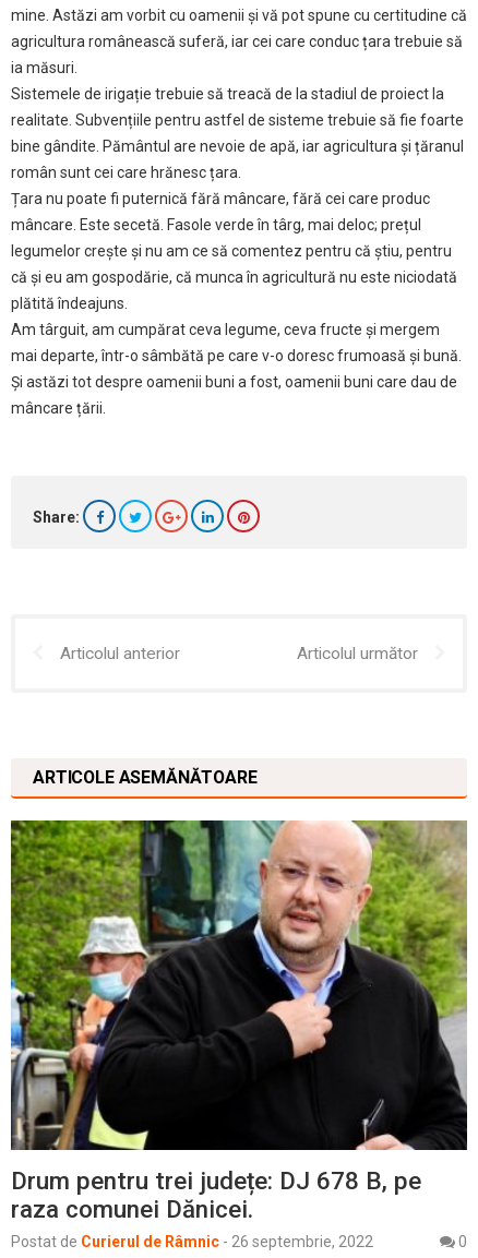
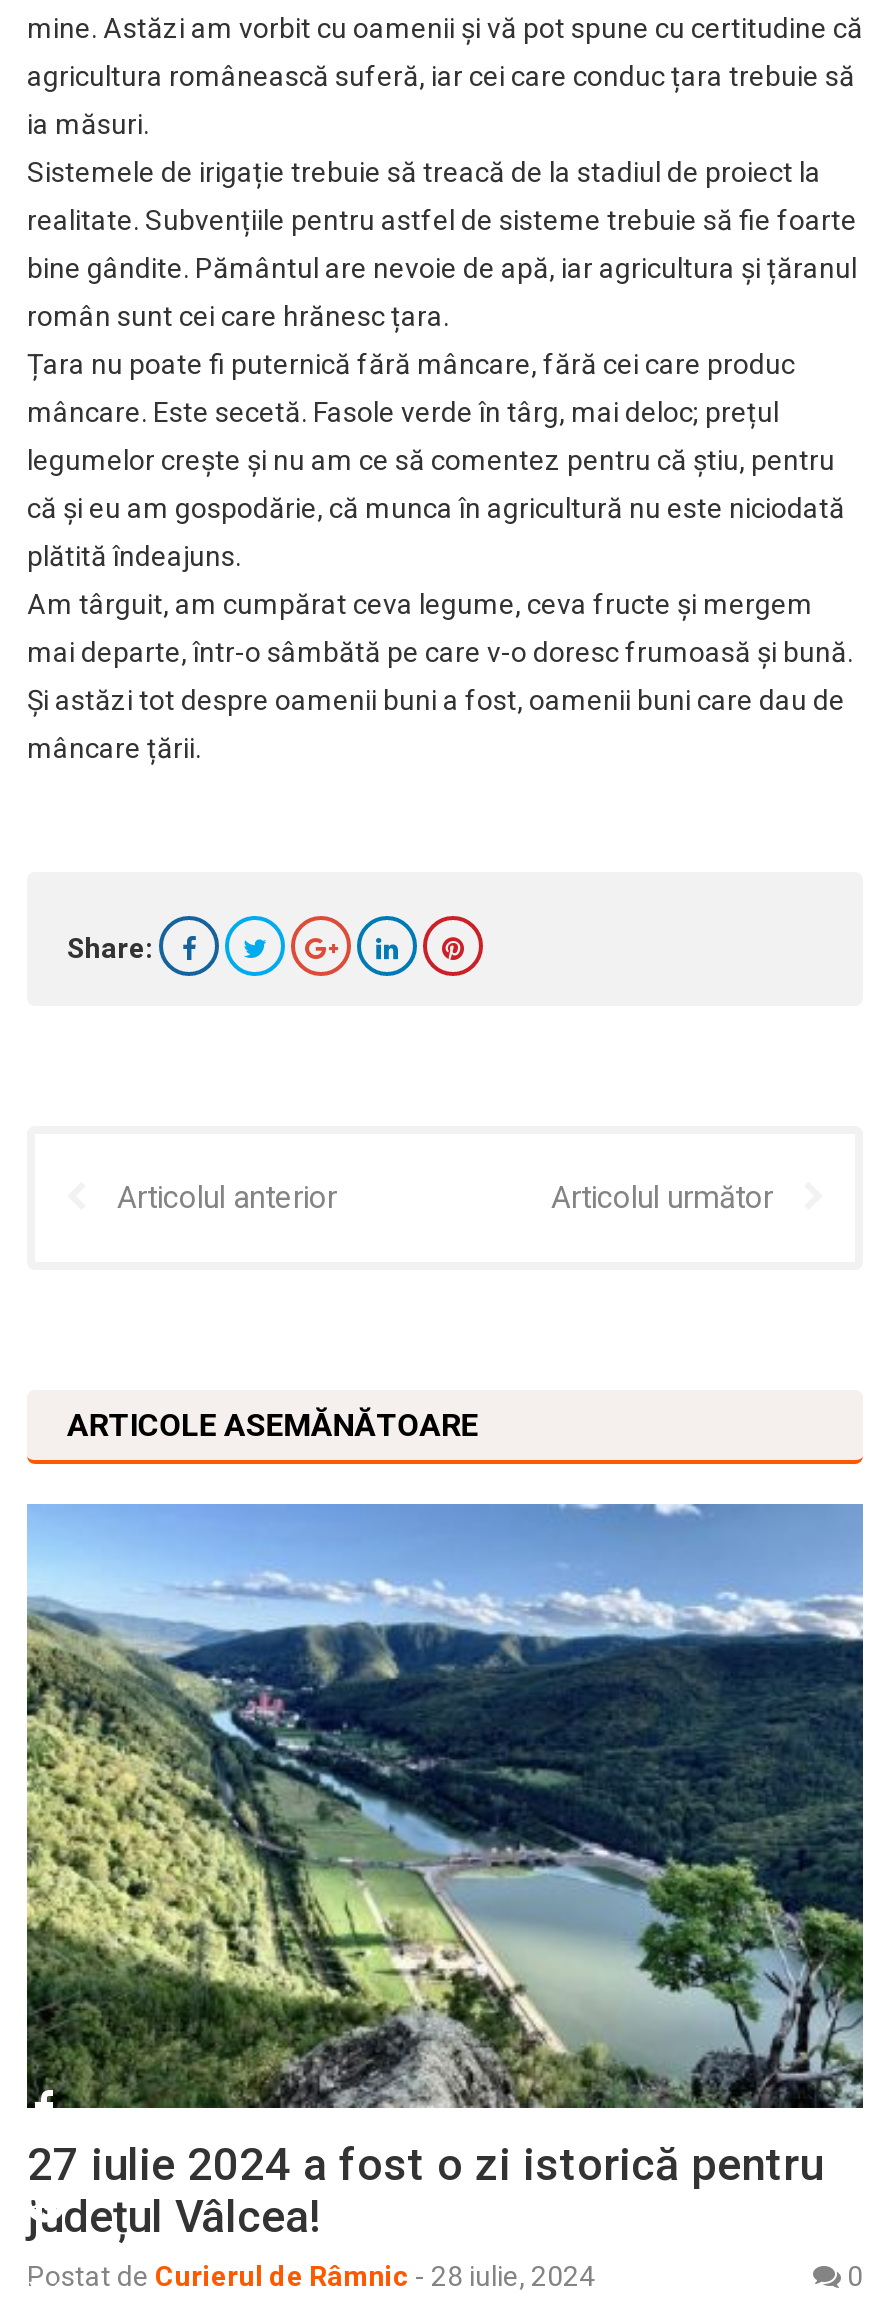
[10,819,468,1250] [image] | Drum pentru trei județe: DJ 678 B, pe | raza comunei Dănicei. | Postat de Curierul de Râmnic - 26 septembrie, 2022 -> [25,1502,865,2291] [image] | 27 iulie 2024 a fost o zi istorică pentru | județul Vâlcea! | Postat de Curierul de Râmnic - 28 iulie, 2024

